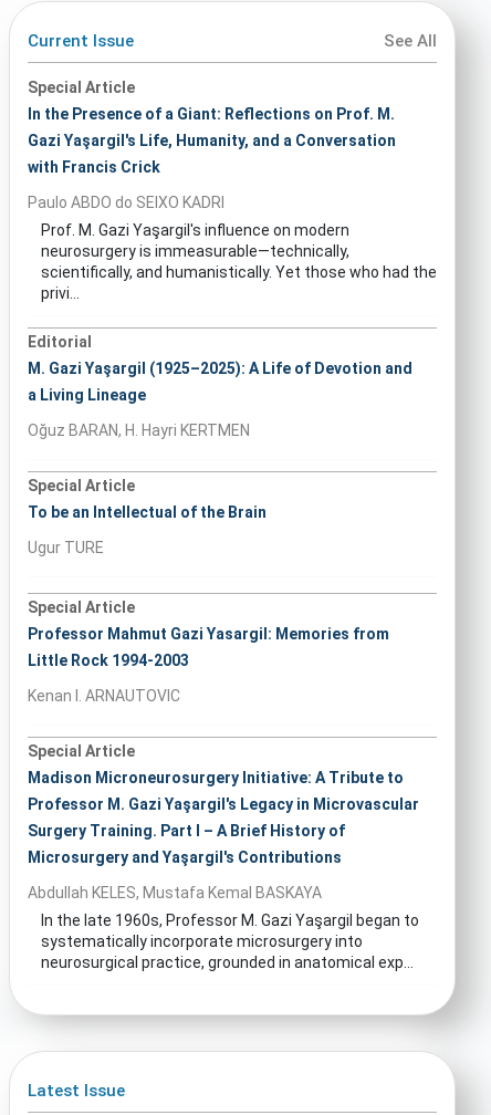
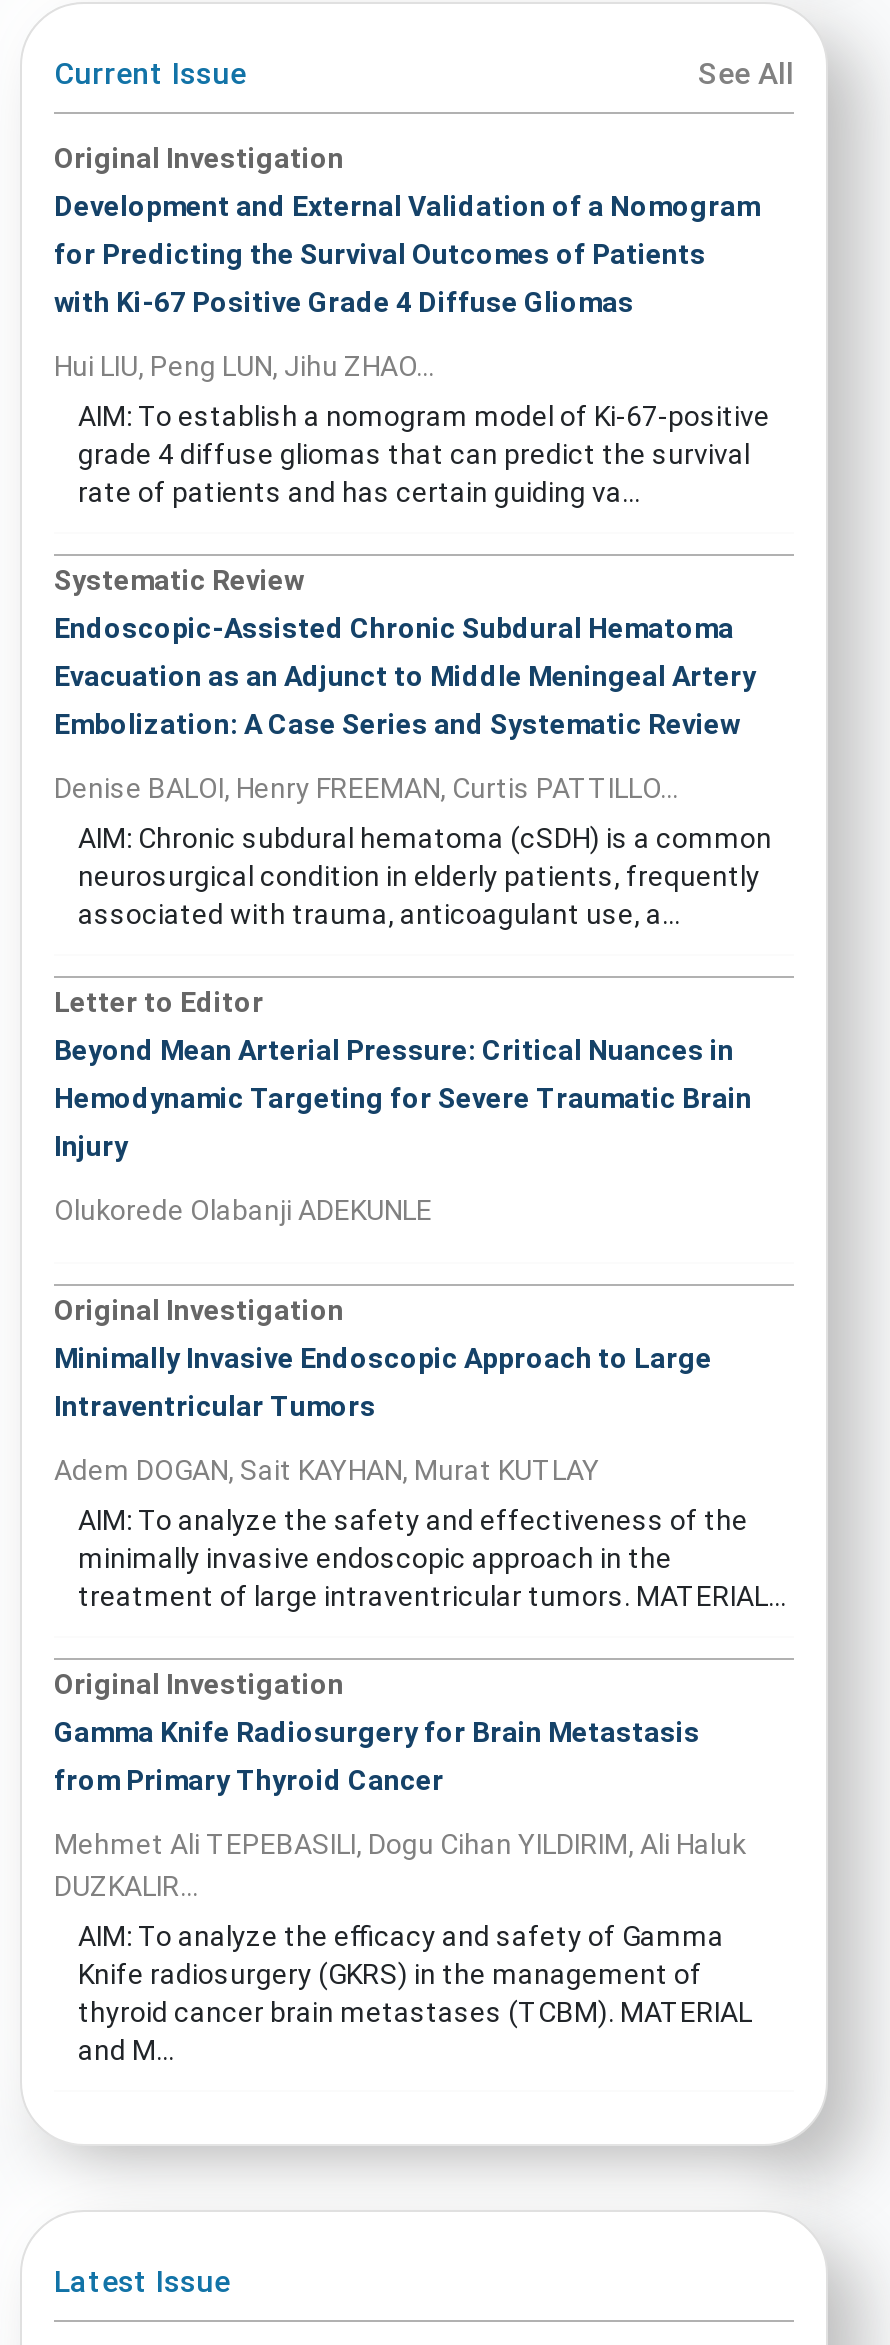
[28,78,437,971] Special Article | In the Presence of a Giant: Reflections on Prof. M. | Gazi Yaşargil's Life, Humanity, and a Conversation | with Francis Crick | Paulo ABDO do SEIXO KADRI | Prof. M. Gazi Yaşargil's influence on modern | neurosurgery is immeasurable—technically, | scientifically, and humanistically. Yet those who had the | privi... | Editorial | M. Gazi Yaşargil (1925–2025): A Life of Devotion and | a Living Lineage | Oğuz BARAN, H. Hayri KERTMEN | Special Article | To be an Intellectual of the Brain | Ugur TURE | Special Article | Professor Mahmut Gazi Yasargil: Memories from | Little Rock 1994-2003 | Kenan I. ARNAUTOVIC | Special Article | Madison Microneurosurgery Initiative: A Tribute to | Professor M. Gazi Yaşargil's Legacy in Microvascular | Surgery Training. Part I – A Brief History of | Microsurgery and Yaşargil's Contributions | Abdullah KELES, Mustafa Kemal BASKAYA | In the late 1960s, Professor M. Gazi Yaşargil began to | systematically incorporate microsurgery into | neurosurgical practice, grounded in anatomical exp... -> [54,141,786,2065] Original Investigation | Development and External Validation of a Nomogram | for Predicting the Survival Outcomes of Patients | with Ki-67 Positive Grade 4 Diffuse Gliomas | Hui LIU, Peng LUN, Jihu ZHAO... | AIM: To establish a nomogram model of Ki-67-positive | grade 4 diffuse gliomas that can predict the survival | rate of patients and has certain guiding va... | Systematic Review | Endoscopic-Assisted Chronic Subdural Hematoma | Evacuation as an Adjunct to Middle Meningeal Artery | Embolization: A Case Series and Systematic Review | Denise BALOI, Henry FREEMAN, Curtis PATTILLO... | AIM: Chronic subdural hematoma (cSDH) is a common | neurosurgical condition in elderly patients, frequently | associated with trauma, anticoagulant use, a... | Letter to Editor | Beyond Mean Arterial Pressure: Critical Nuances in | Hemodynamic Targeting for Severe Traumatic Brain | Injury | Olukorede Olabanji ADEKUNLE | Original Investigation | Minimally Invasive Endoscopic Approach to Large | Intraventricular Tumors | Adem DOGAN, Sait KAYHAN, Murat KUTLAY | AIM: To analyze the safety and effectiveness of the | minimally invasive endoscopic approach in the | treatment of large intraventricular tumors. MATERIAL... | Original Investigation | Gamma Knife Radiosurgery for Brain Metastasis | from Primary Thyroid Cancer | Mehmet Ali TEPEBASILI, Dogu Cihan YILDIRIM, Ali Haluk | DUZKALIR... | AIM: To analyze the efficacy and safety of Gamma | Knife radiosurgery (GKRS) in the management of | thyroid cancer brain metastases (TCBM). MATERIAL | and M...

